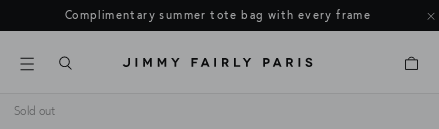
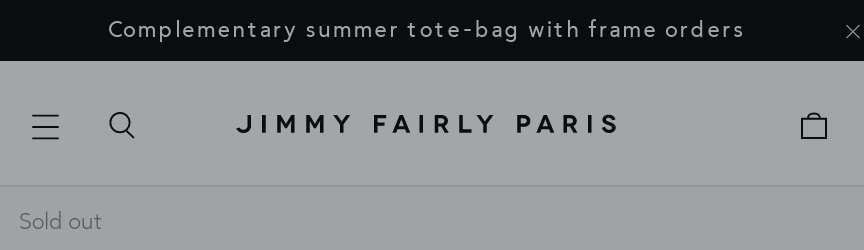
[65,7,371,22] Complimentary summer tote bag with every frame -> [108,13,746,43] Complementary summer tote-bag with frame orders

